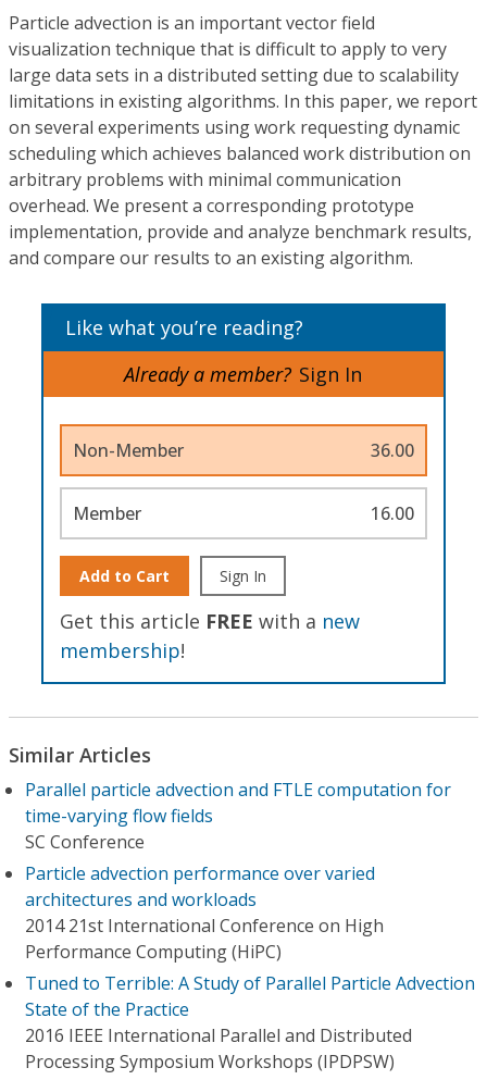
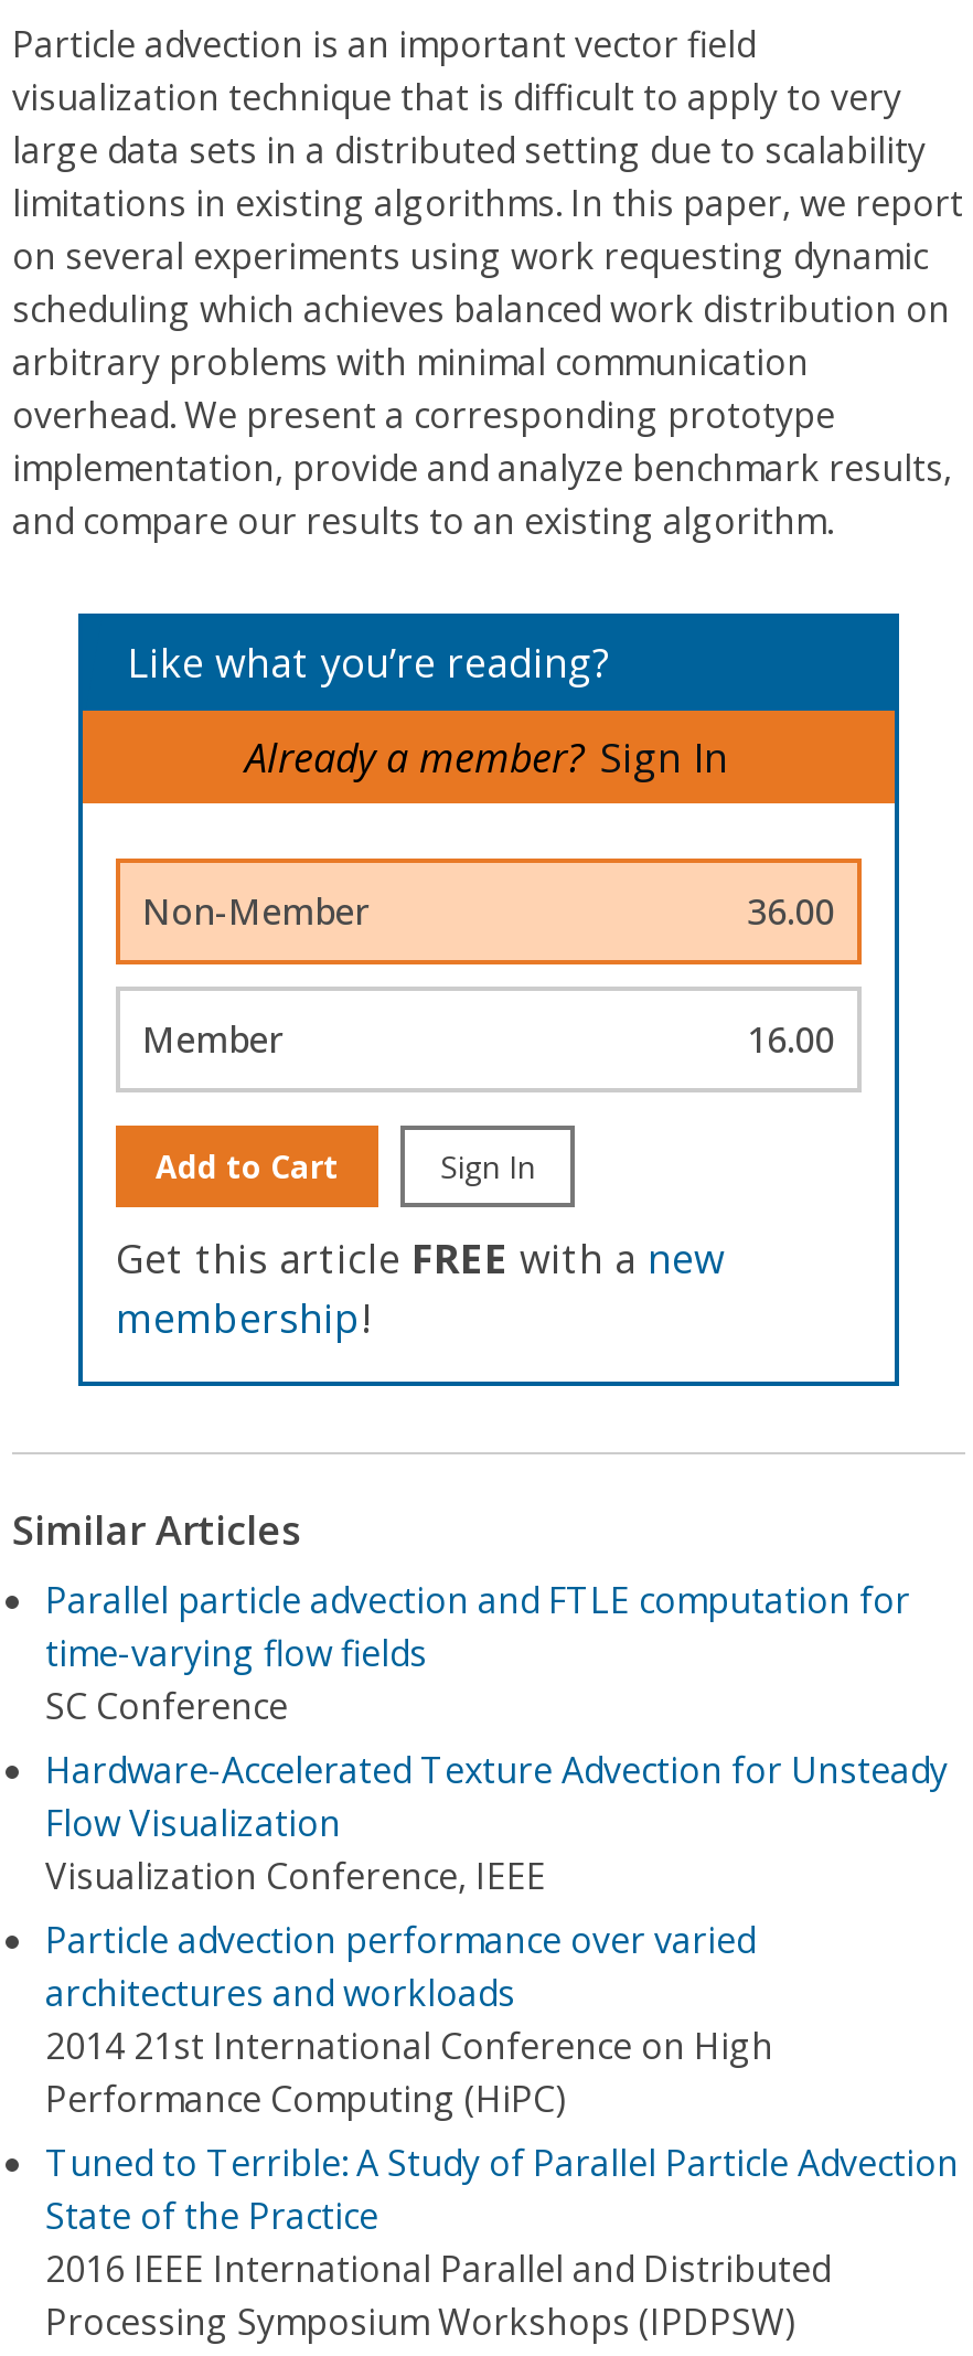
none -> [45,1746,948,1900] Hardware-Accelerated Texture Advection for Unsteady | Flow Visualization | Visualization Conference, IEEE

